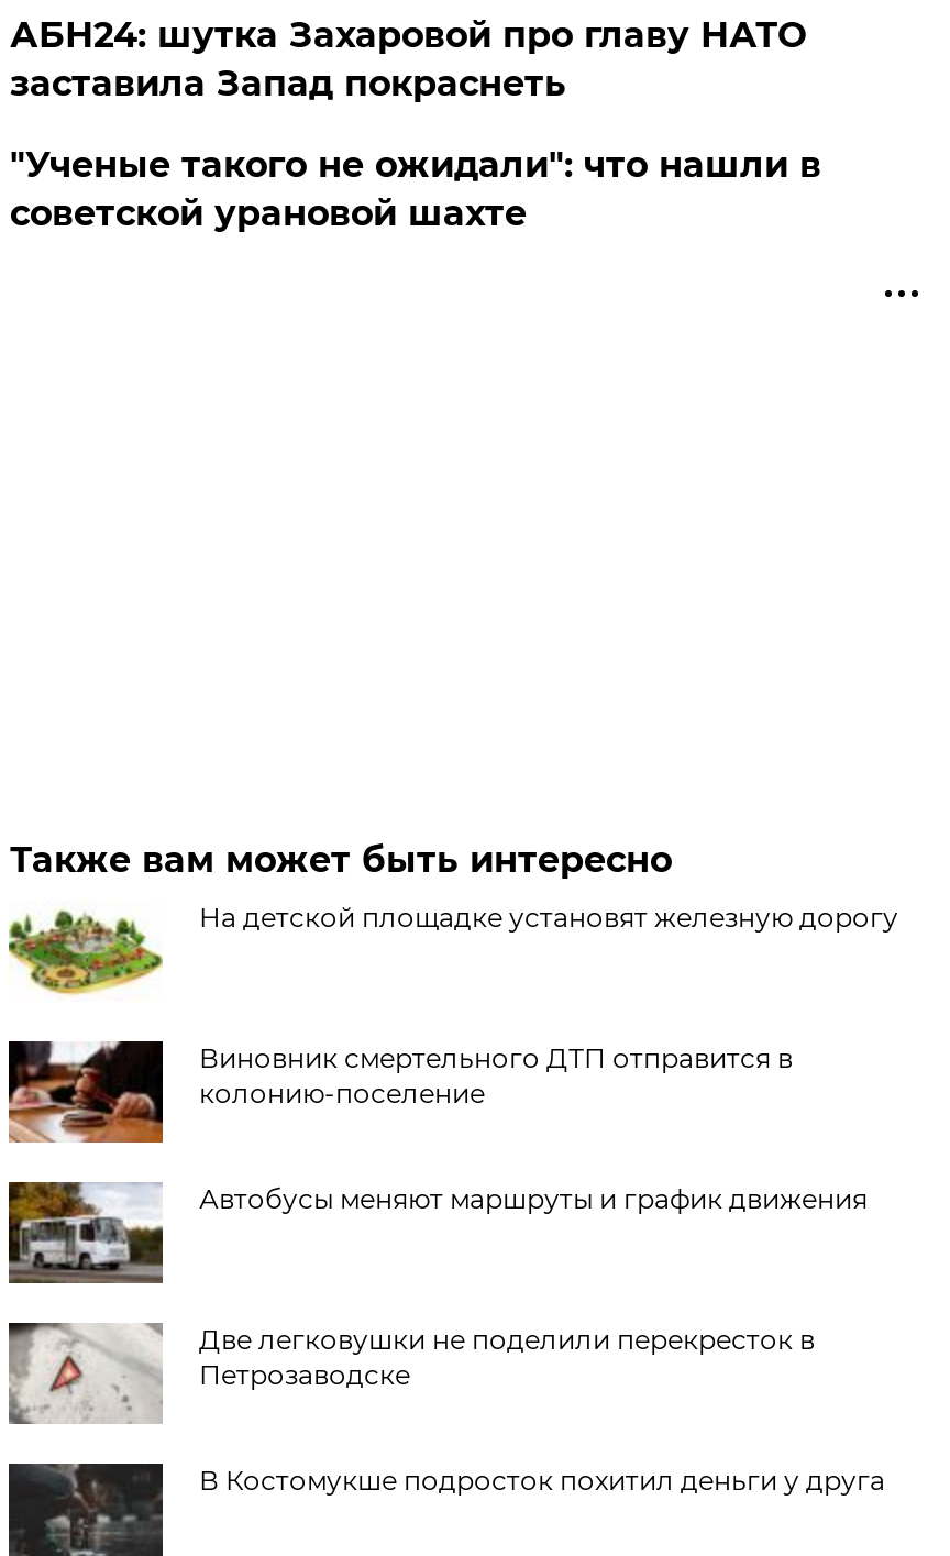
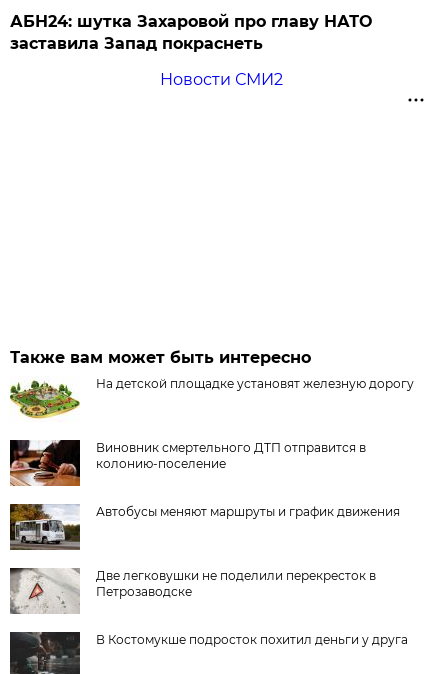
[10,143,821,233] "Ученые такого не ожидали": что нашли в | советской урановой шахте -> [160,70,283,89] Новости СМИ2

